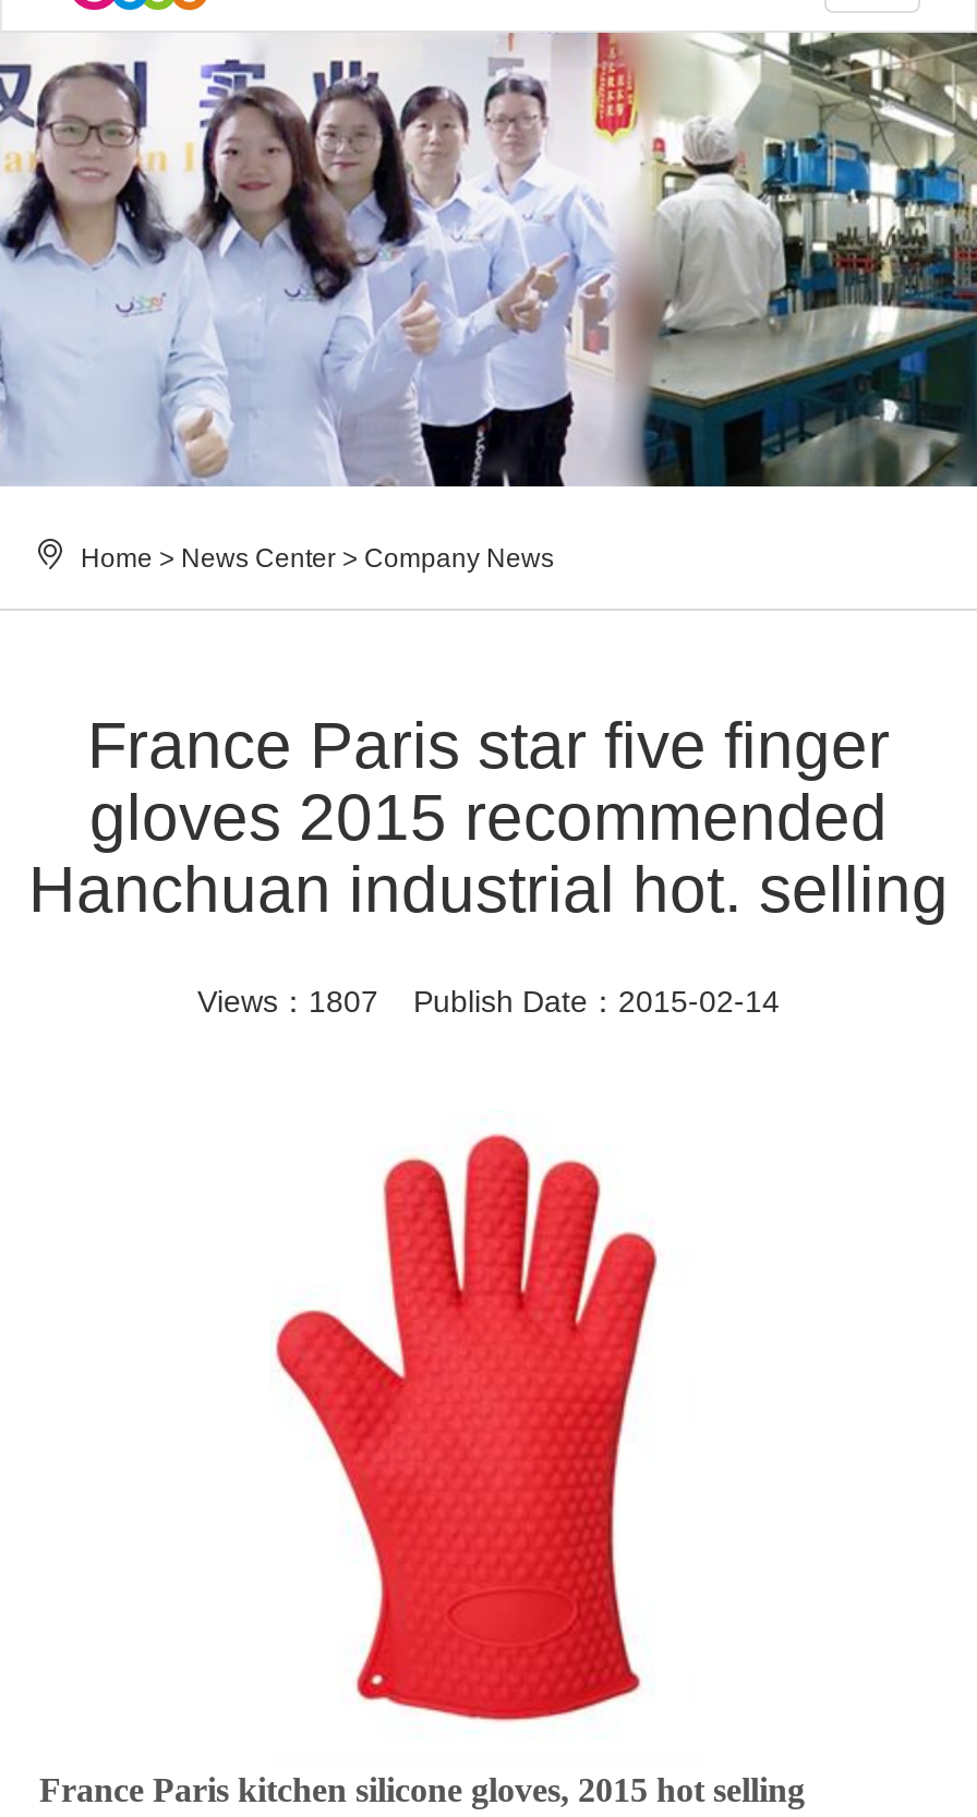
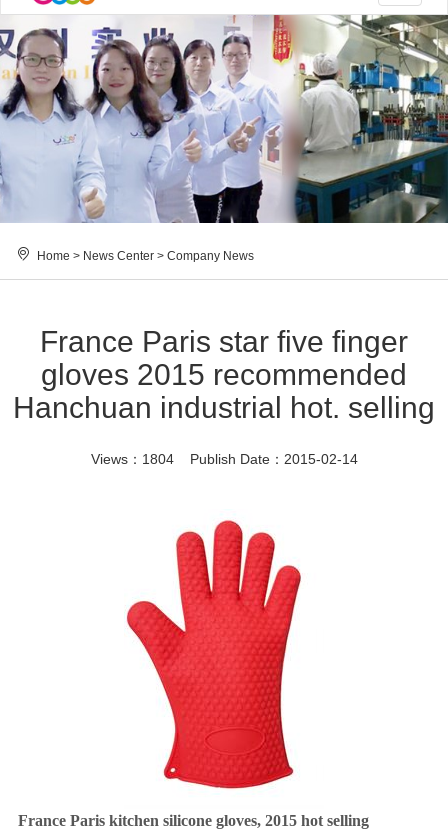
[197,984,780,1019] Views：1807 Publish Date：2015-02-14 -> [90,451,357,467] Views：1804 Publish Date：2015-02-14

